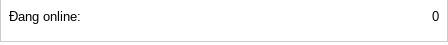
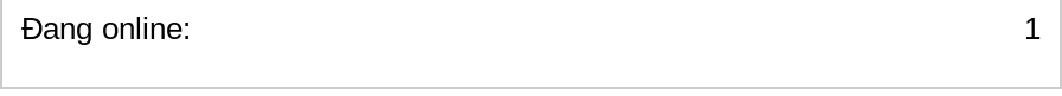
[432,9,439,24] 0 -> [1024,10,1041,46] 1

